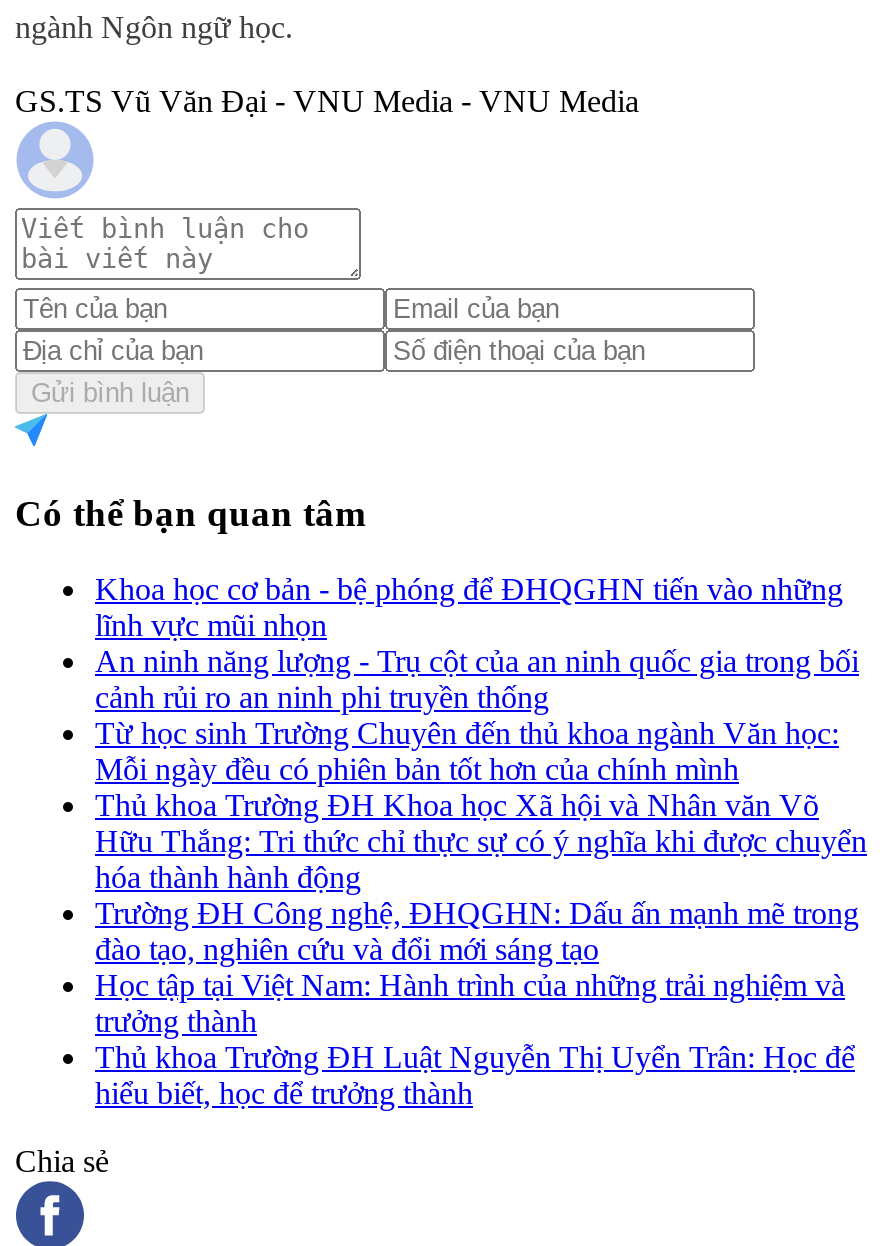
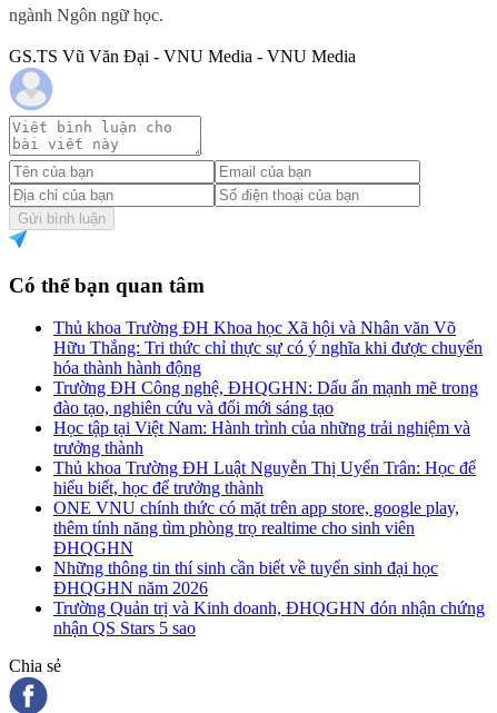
[95,572,859,786] Khoa học cơ bản - bệ phóng để ĐHQGHN tiến vào những | lĩnh vực mũi nhọn | An ninh năng lượng - Trụ cột của an ninh quốc gia trong bối | cảnh rủi ro an ninh phi truyền thống | Từ học sinh Trường Chuyên đến thủ khoa ngành Văn học: | Mỗi ngày đều có phiên bản tốt hơn của chính mình -> none
moved [95,788,867,1110] -> [53,318,483,497]: Thủ khoa Trường ĐH Khoa học Xã hội và Nhân văn Võ | Hữu Thắng: Tri thức chỉ thực sự có ý nghĩa khi được chuyển | hóa thành hành động | ... | Thủ khoa Trường ĐH Luật Nguyễn Thị Uyển Trân: Học để | hiểu biết, học để trưởng thành
none -> [53,499,485,638] ONE VNU chính thức có mặt trên app store, google play, | thêm tính năng tìm phòng trọ realtime cho sinh viên | ĐHQGHN | Những thông tin thí sinh cần biết về tuyển sinh đại học | ĐHQGHN năm 2026 | Trường Quản trị và Kinh doanh, ĐHQGHN đón nhận chứng | nhận QS Stars 5 sao

